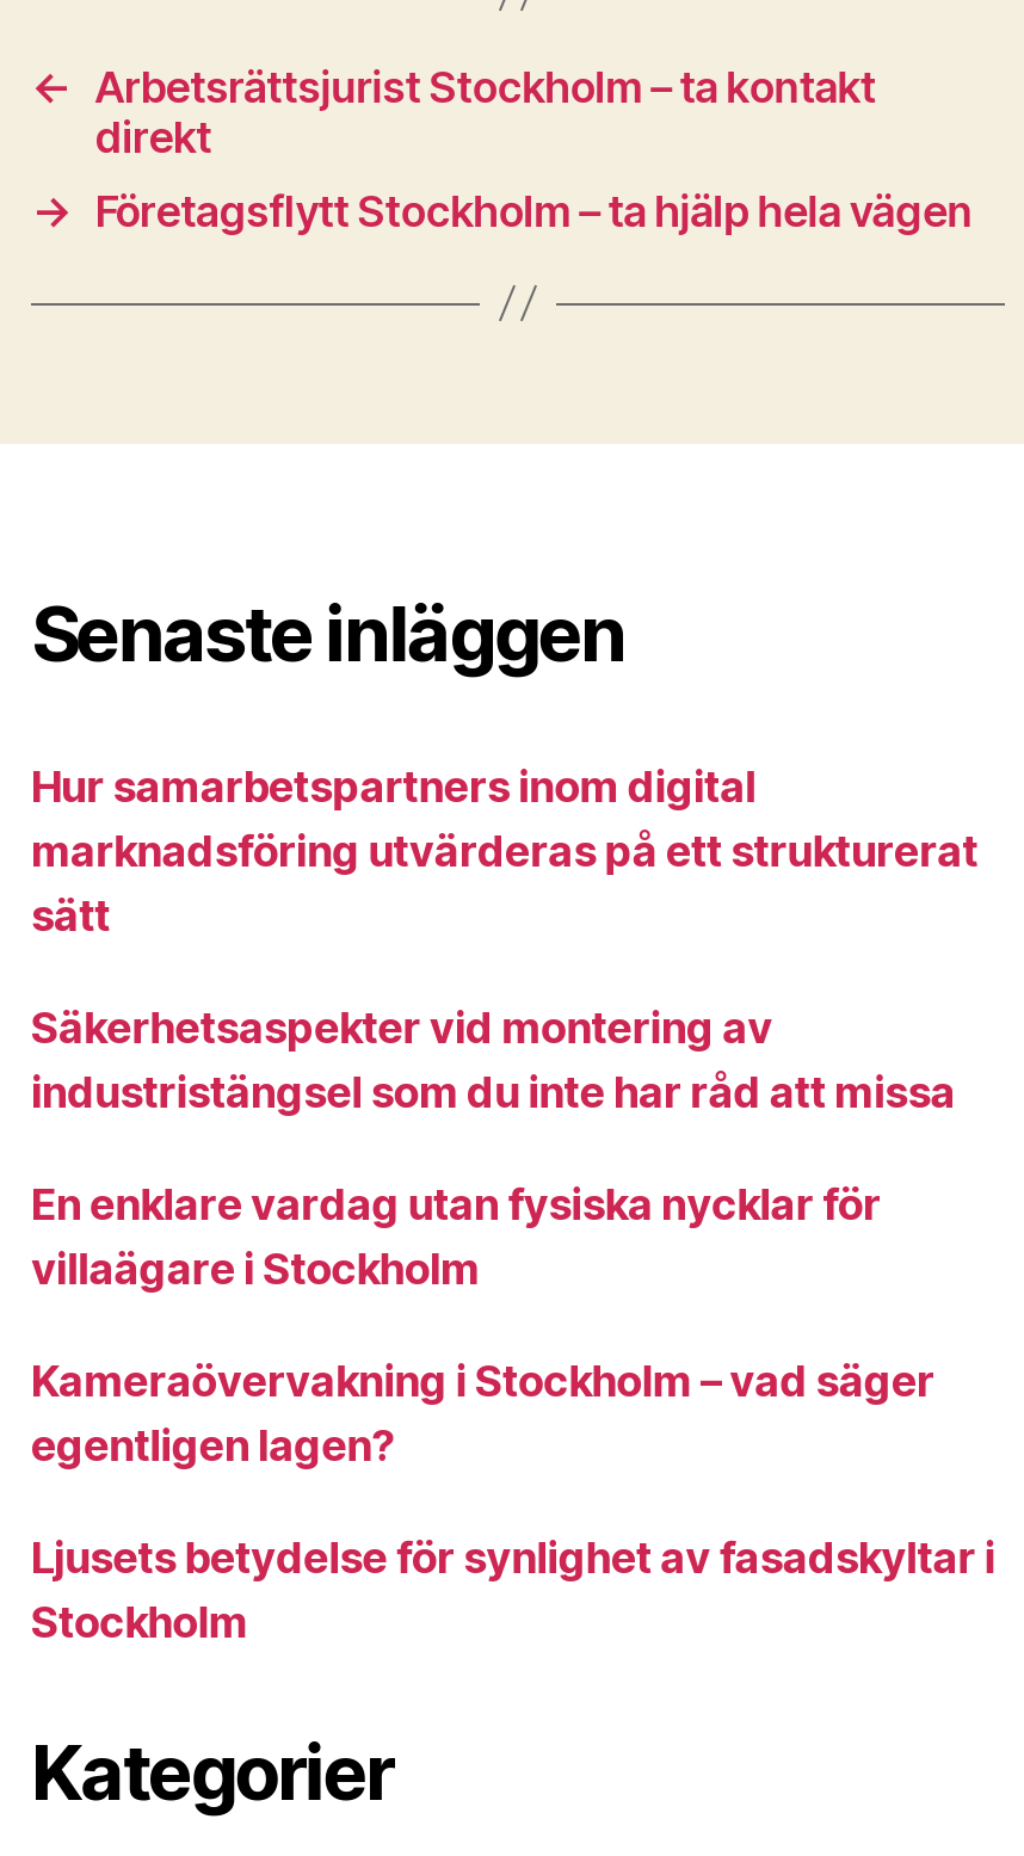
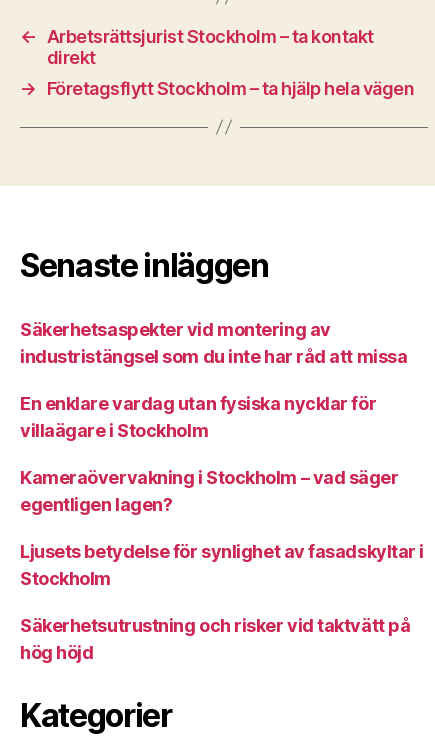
[31,760,978,939] Hur samarbetspartners inom digital | marknadsföring utvärderas på ett strukturerat | sätt -> none
moved [31,1001,995,1646] -> [20,318,424,588]: Säkerhetsaspekter vid montering av | industristängsel som du inte har råd att missa | En enklare vardag utan fysiska nycklar för | villaägare i Stockholm | Kameraövervakning i Stockholm – vad säger | egentligen lagen? | Ljusets betydelse för synlighet av fasadskyltar i | Stockholm
none -> [20,614,410,662] Säkerhetsutrustning och risker vid taktvätt på | hög höjd

